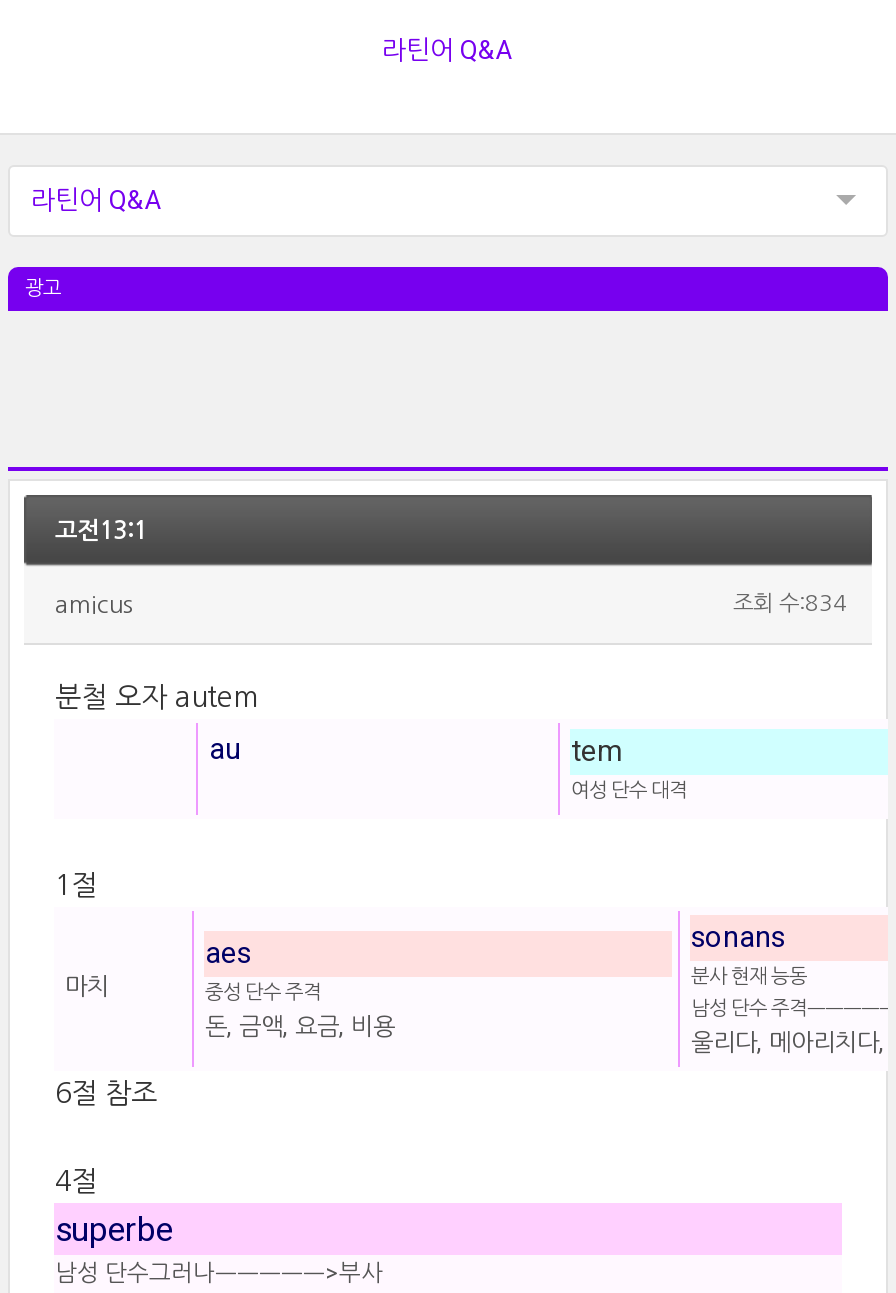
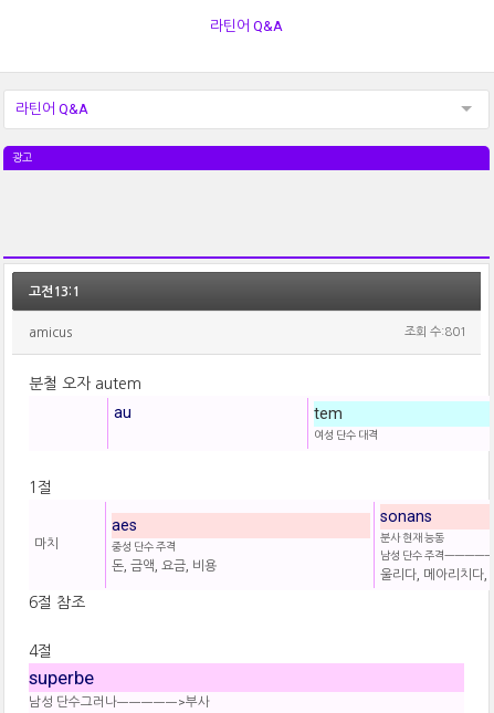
[733,592,847,614] 조회 수:834 -> [404,326,467,338] 조회 수:801

